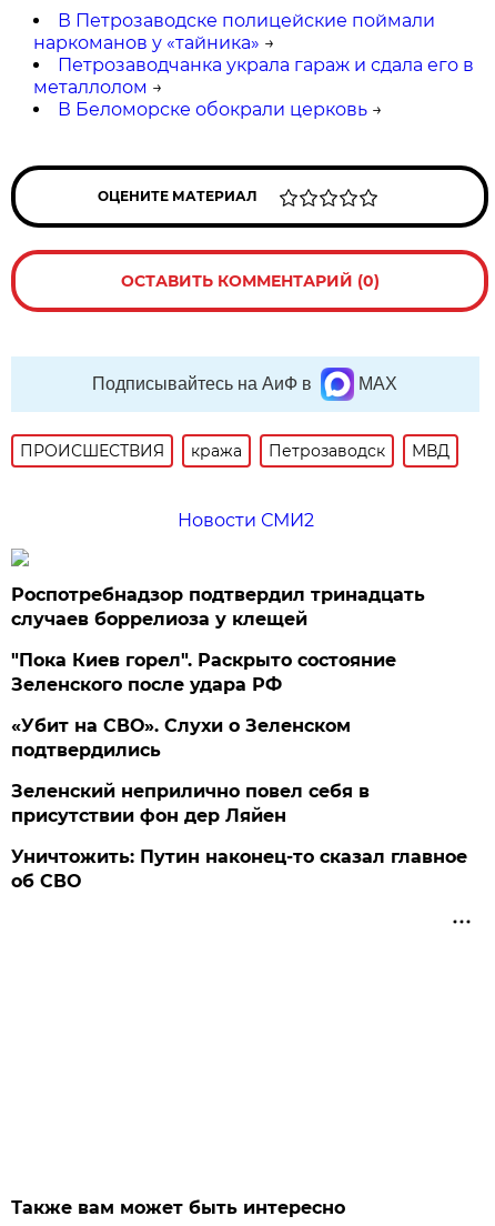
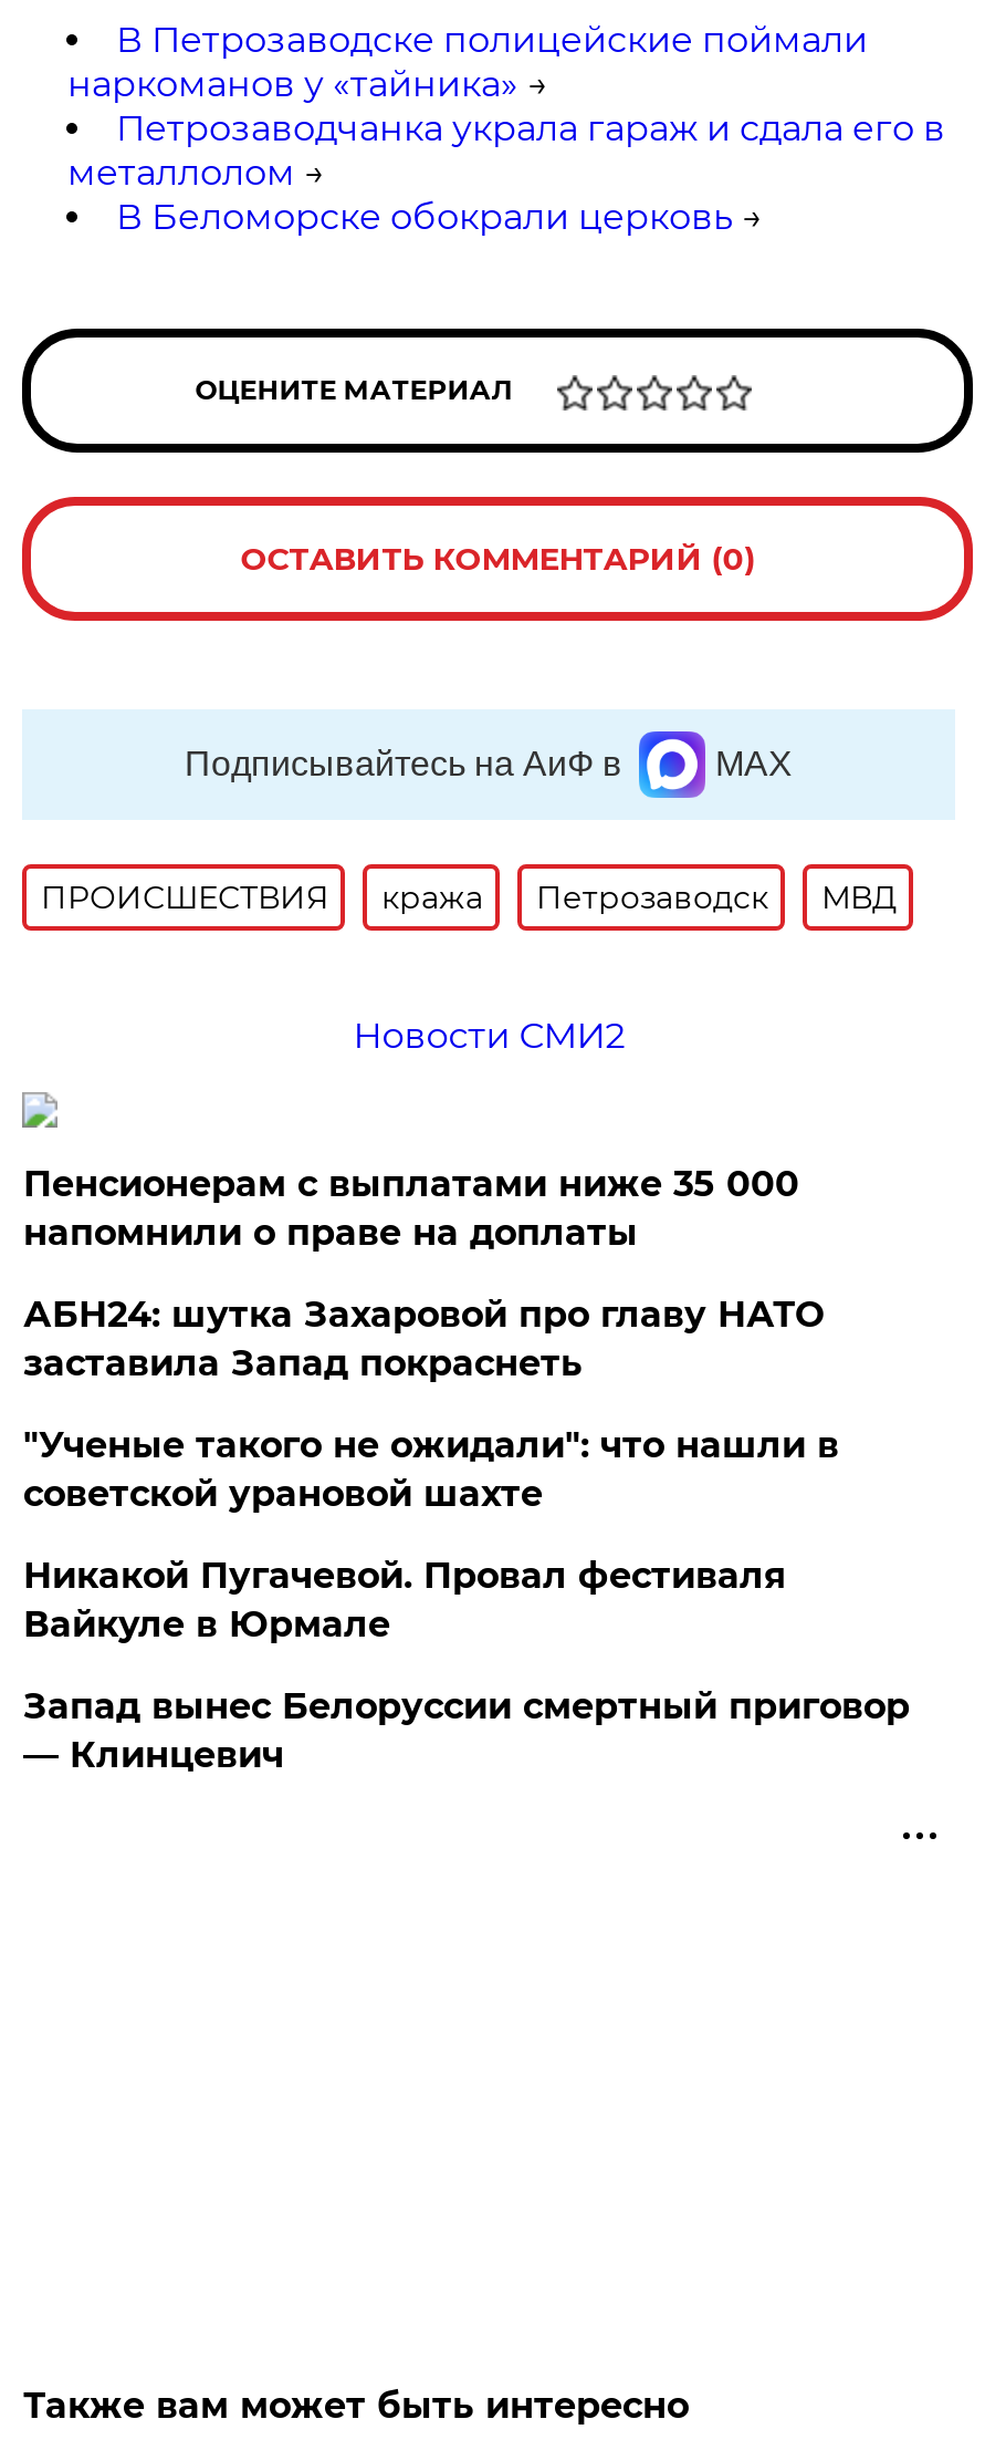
[12,584,426,630] Роспотребнадзор подтвердил тринадцать | случаев боррелиоза у клещей -> [23,1163,799,1254] Пенсионерам с выплатами ниже 35 000 | напомнили о праве на доплаты
[12,650,397,695] "Пока Киев горел". Раскрыто состояние | Зеленского после удара РФ -> [23,1293,823,1384] АБН24: шутка Захаровой про главу НАТО | заставила Запад покраснеть
[12,715,351,761] «Убит на СВО». Слухи о Зеленском | подтвердились -> [23,1424,839,1515] "Ученые такого не ожидали": что нашли в | советской урановой шахте
[12,781,370,826] Зеленский неприлично повел cебя в | присутствии фон дер Ляйен -> [23,1555,786,1645] Никакой Пугачевой. Провал фестиваля | Вайкуле в Юрмале
[12,846,468,892] Уничтожить: Путин наконец-то сказал главное | об СВО -> [23,1685,910,1776] Запад вынес Белоруссии смертный приговор | — Клинцевич

